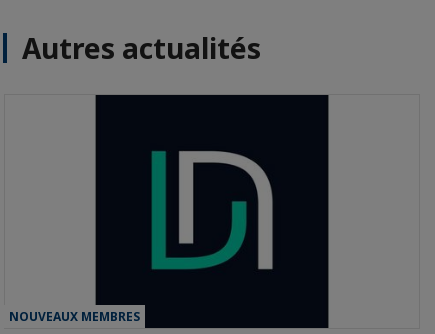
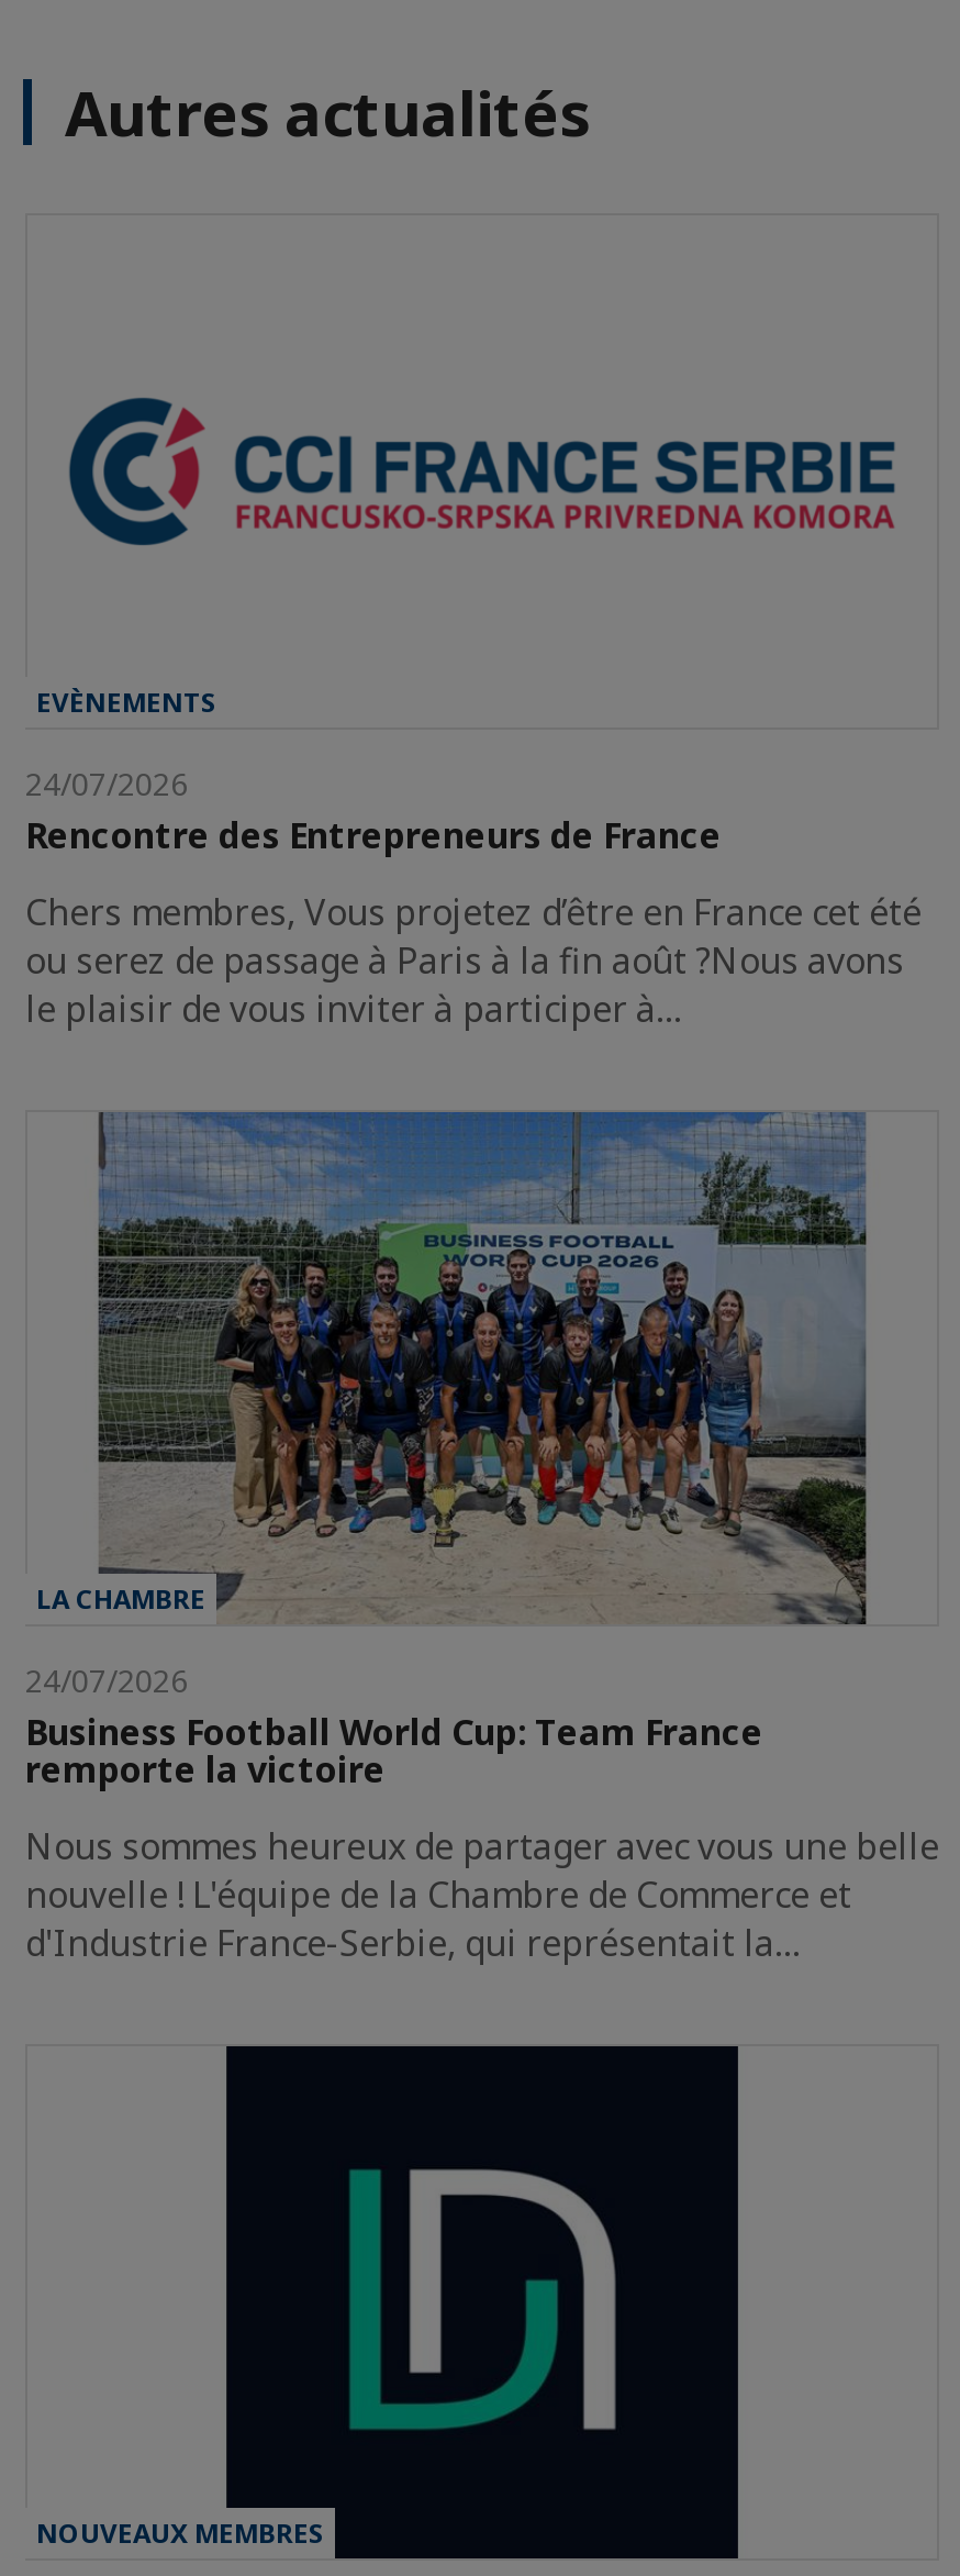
none -> [25,683,922,1033] EVÈNEMENTS | 24/07/2026 | Rencontre des Entrepreneurs de France | Chers membres, Vous projetez d’être en France cet été | ou serez de passage à Paris à la fin août ?Nous avons | le plaisir de vous inviter à participer à…
none -> [25,1110,939,1967] [image] | LA CHAMBRE | 24/07/2026 | Business Football World Cup: Team France | remporte la victoire | Nous sommes heureux de partager avec vous une belle | nouvelle ! L'équipe de la Chambre de Commerce et | d'Industrie France-Serbie, qui représentait la…
none -> [67,396,205,547] [image]
none -> [232,433,897,530] [image]

